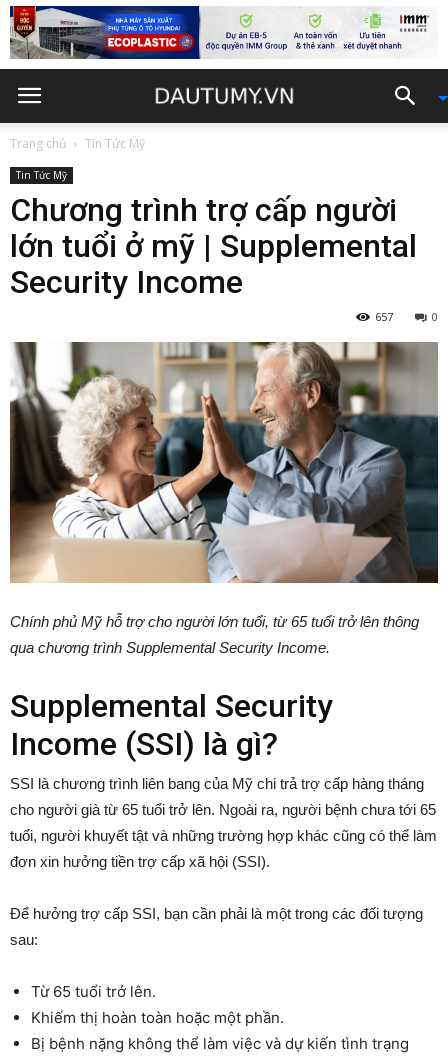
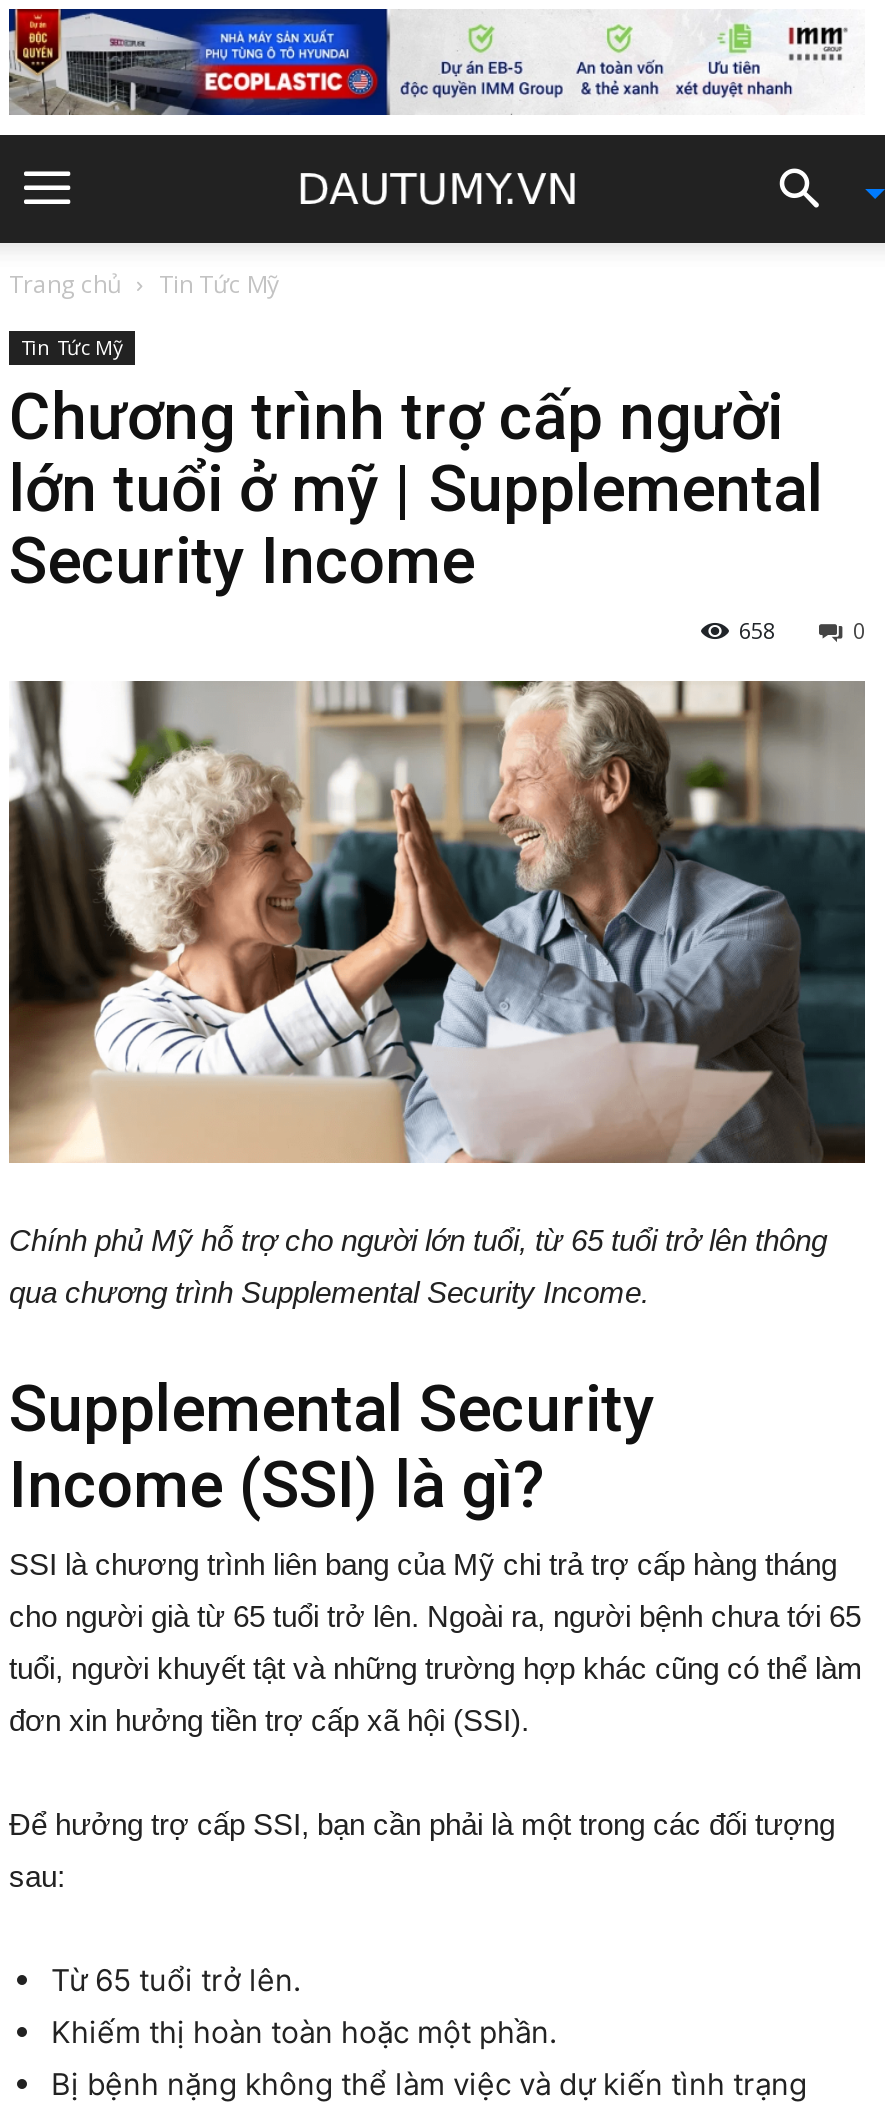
[375,309,393,324] 657 -> [739,615,775,645] 658

